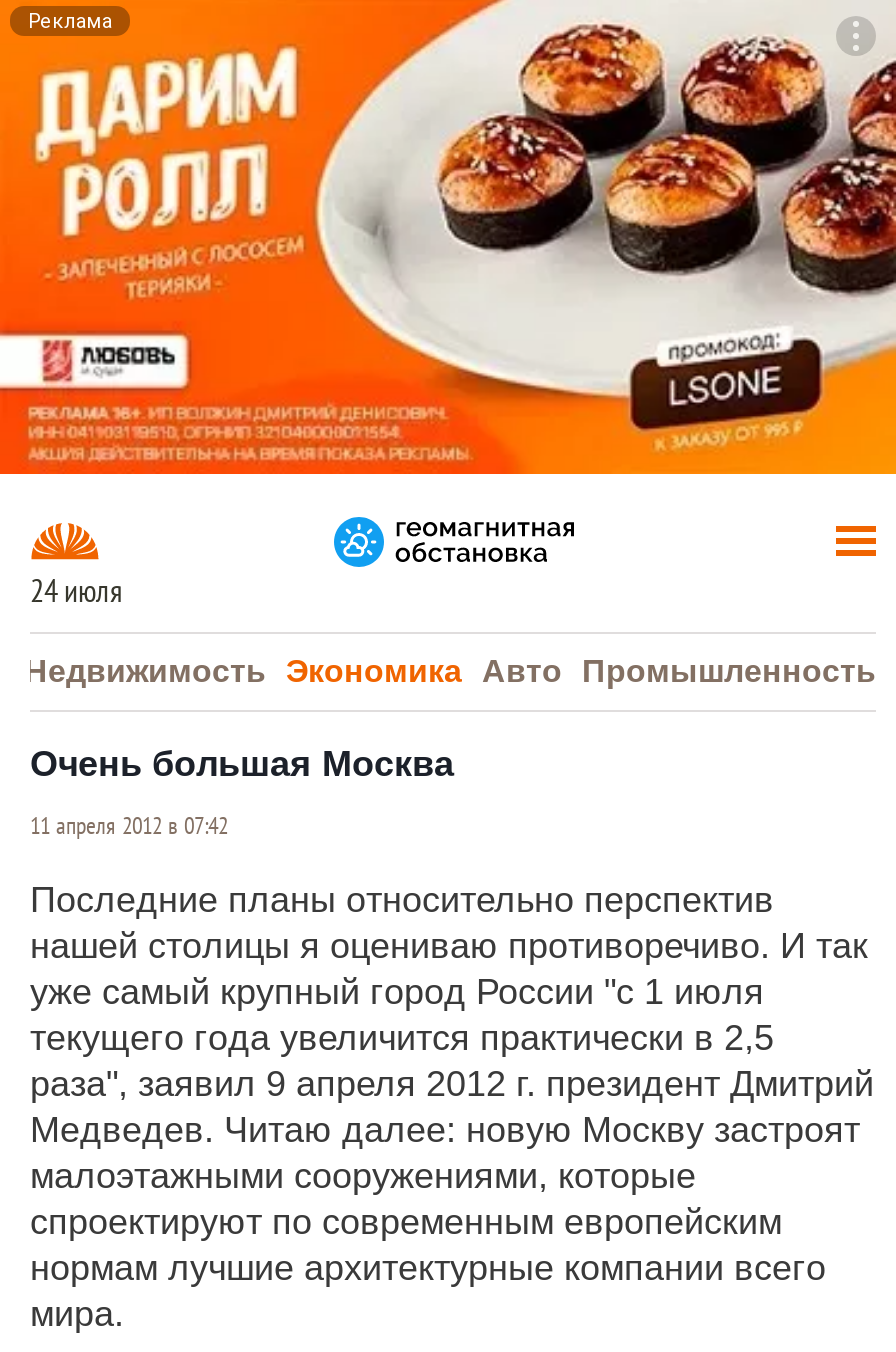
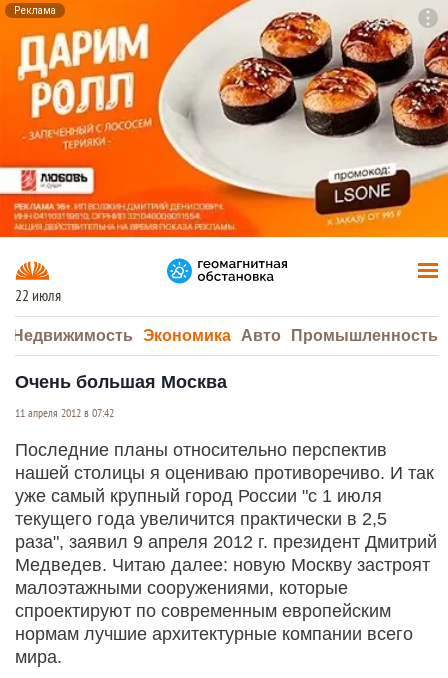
[30,574,122,610] 24 июля -> [15,287,61,305] 22 июля

